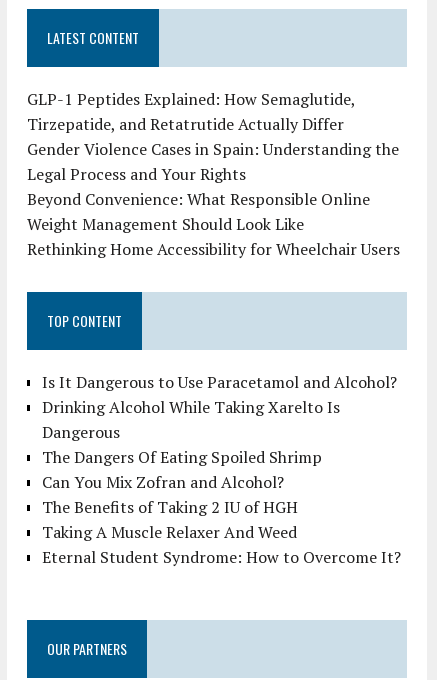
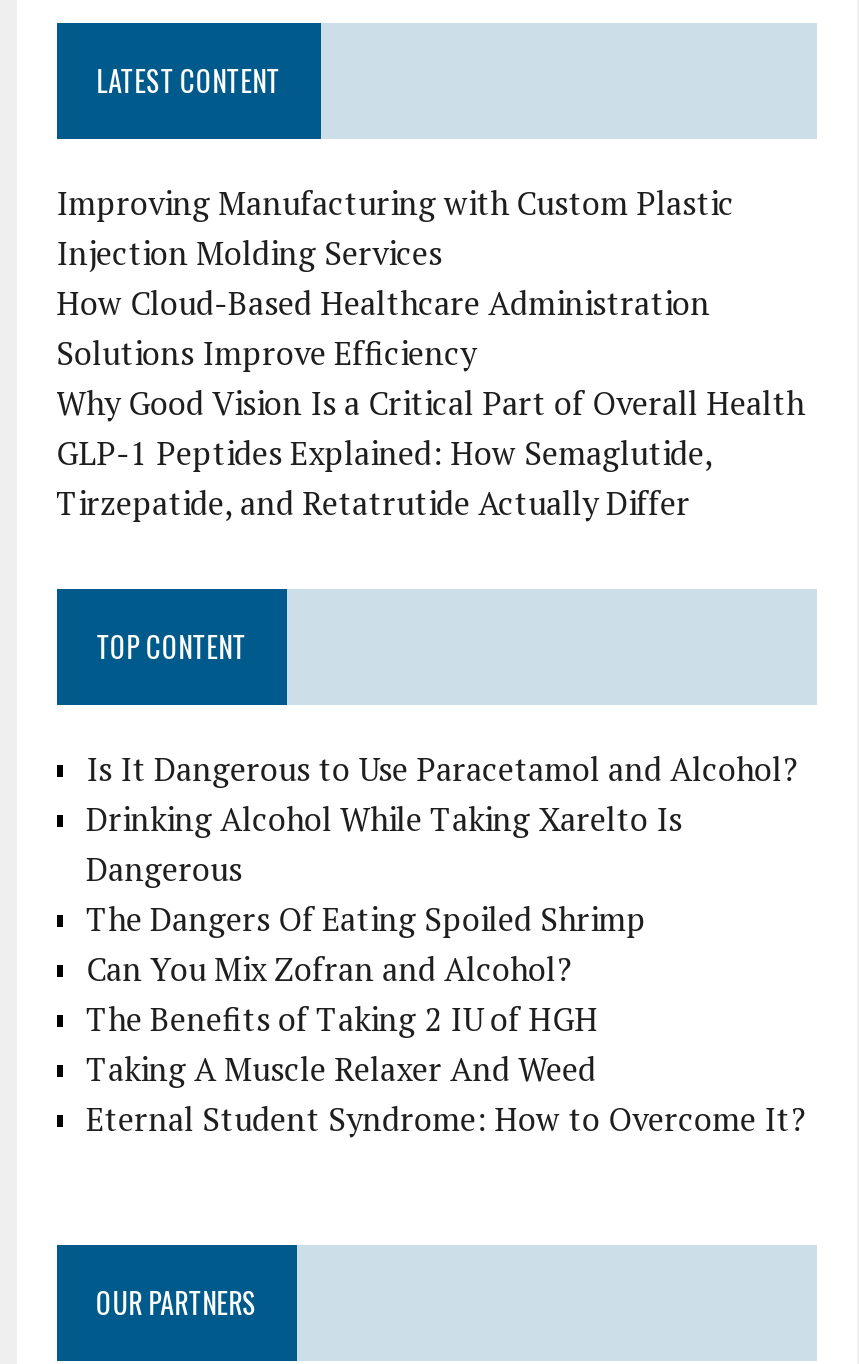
none -> [56,181,804,425] Improving Manufacturing with Custom Plastic | Injection Molding Services | How Cloud-Based Healthcare Administration | Solutions Improve Efficiency | Why Good Vision Is a Critical Part of Overall Health
moved [27,88,355,135] -> [56,431,712,525]: GLP-1 Peptides Explained: How Semaglutide, | Tirzepatide, and Retatrutide Actually Differ
[27,138,400,260] Gender Violence Cases in Spain: Understanding the | Legal Process and Your Rights | Beyond Convenience: What Responsible Online | Weight Management Should Look Like | Rethinking Home Accessibility for Wheelchair Users -> none

